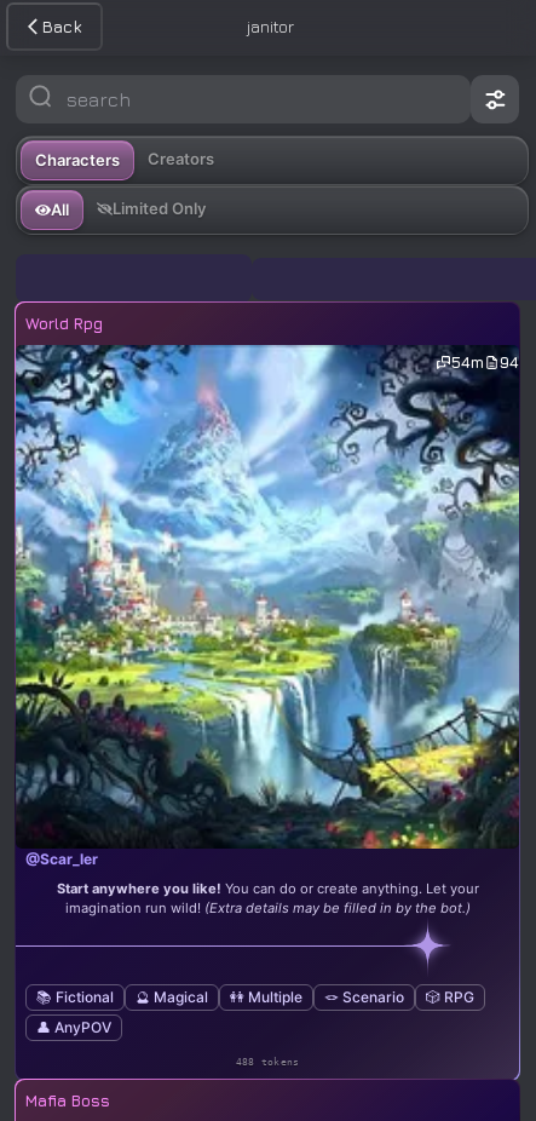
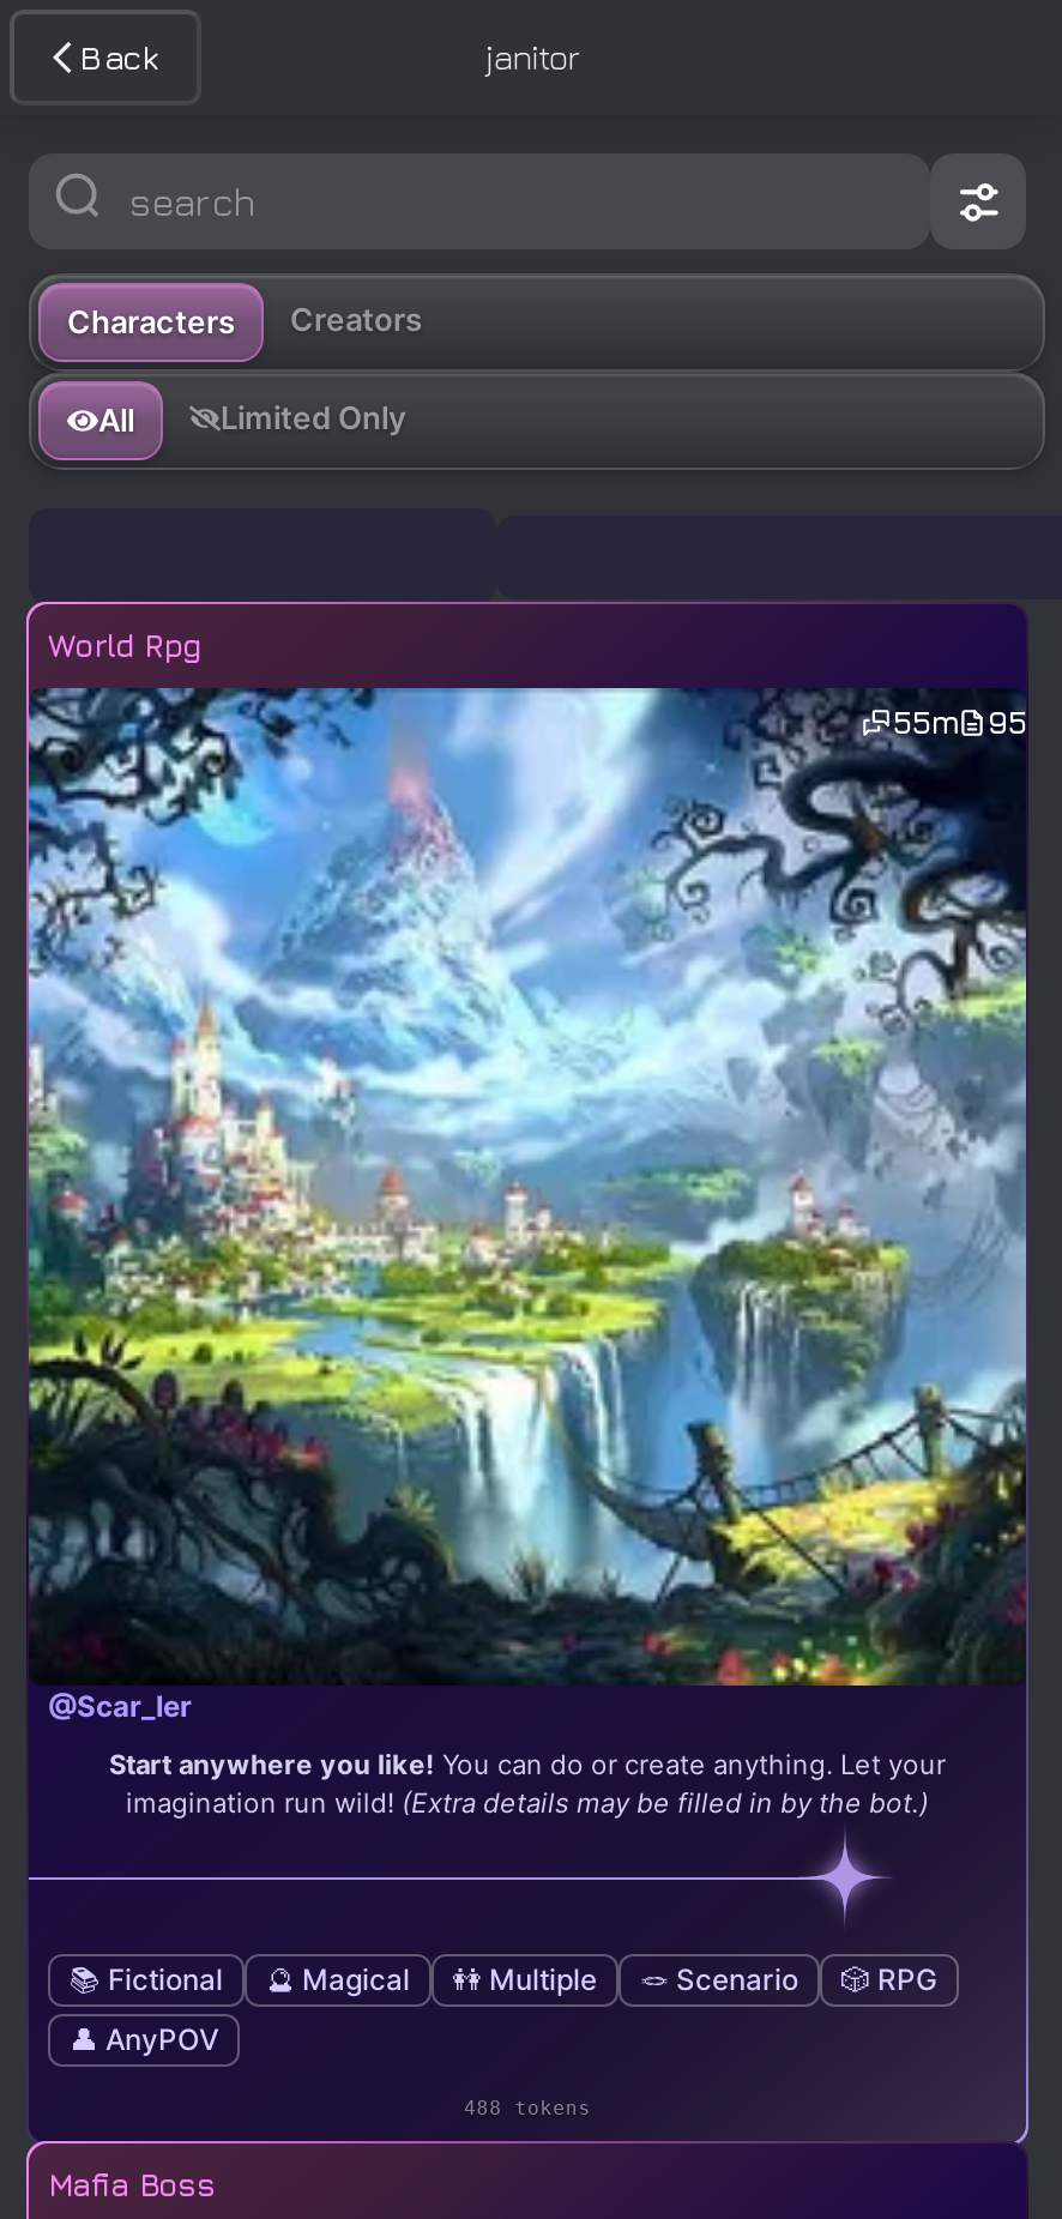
[451,352,519,372] 54m | 94 -> [892,703,1026,741] 55m | 95

